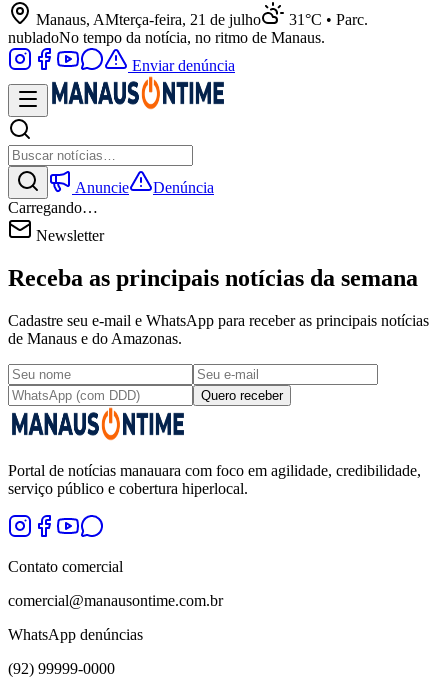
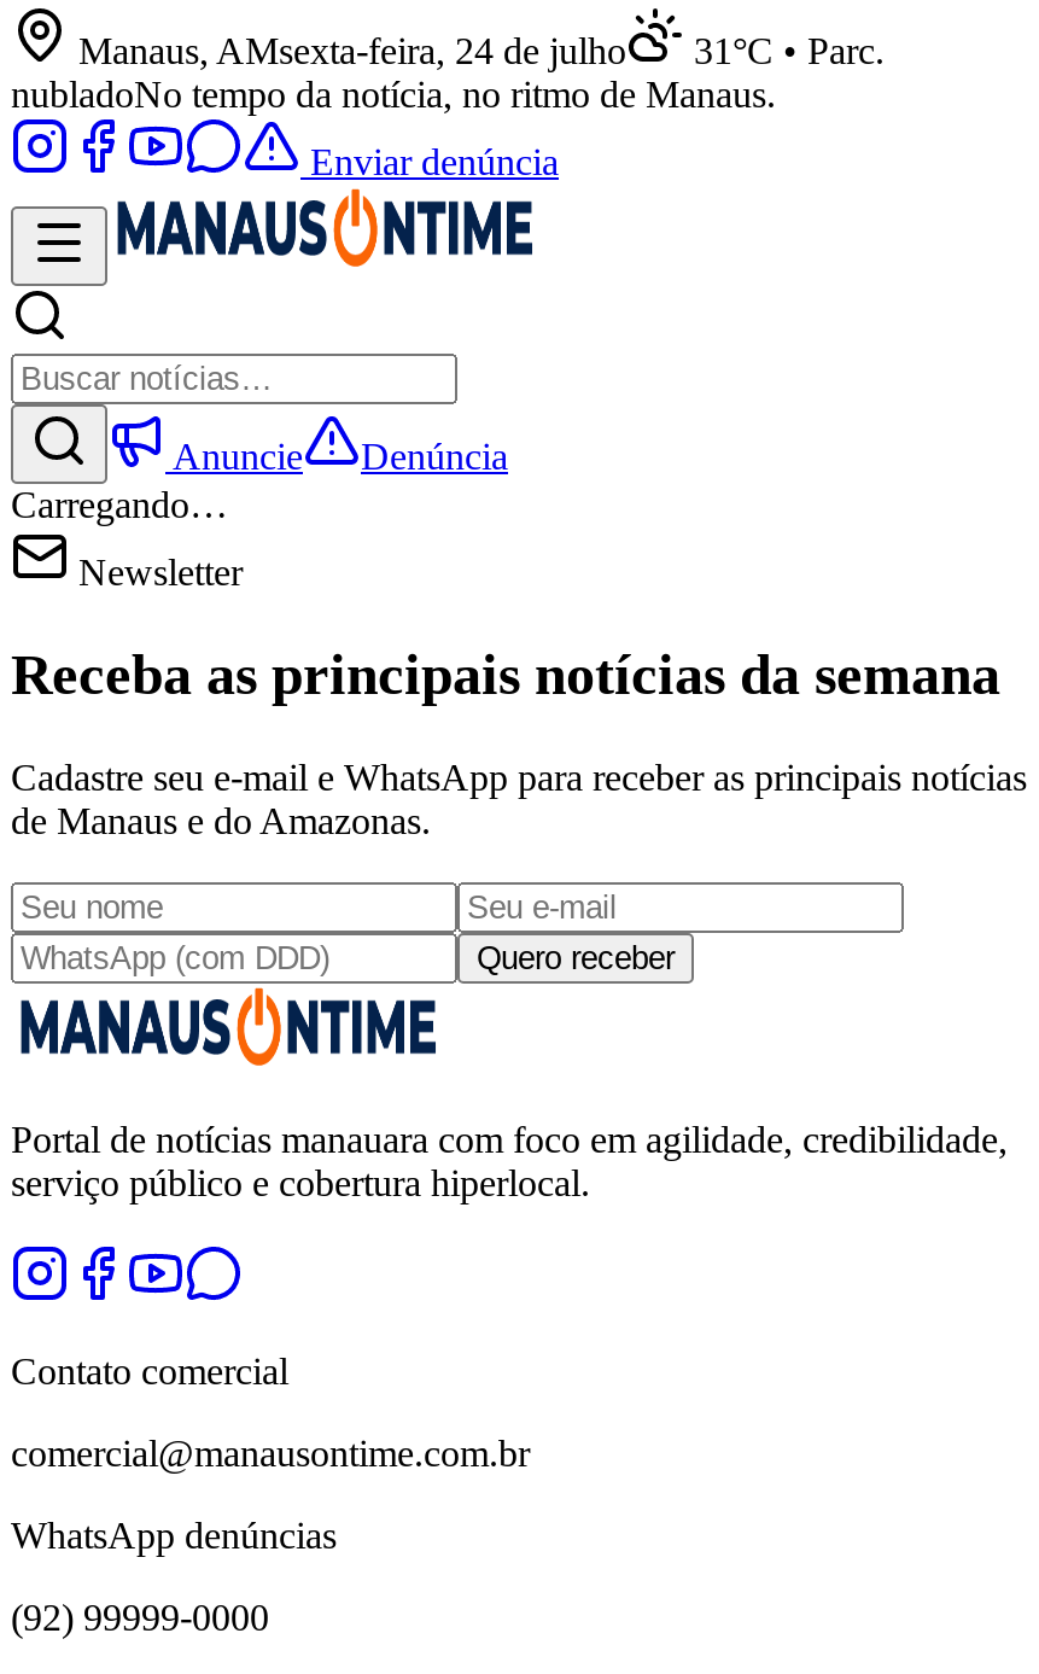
[32,11,261,28] Manaus, AMterça-feira, 21 de julho -> [69,30,626,71] Manaus, AMsexta-feira, 24 de julho

